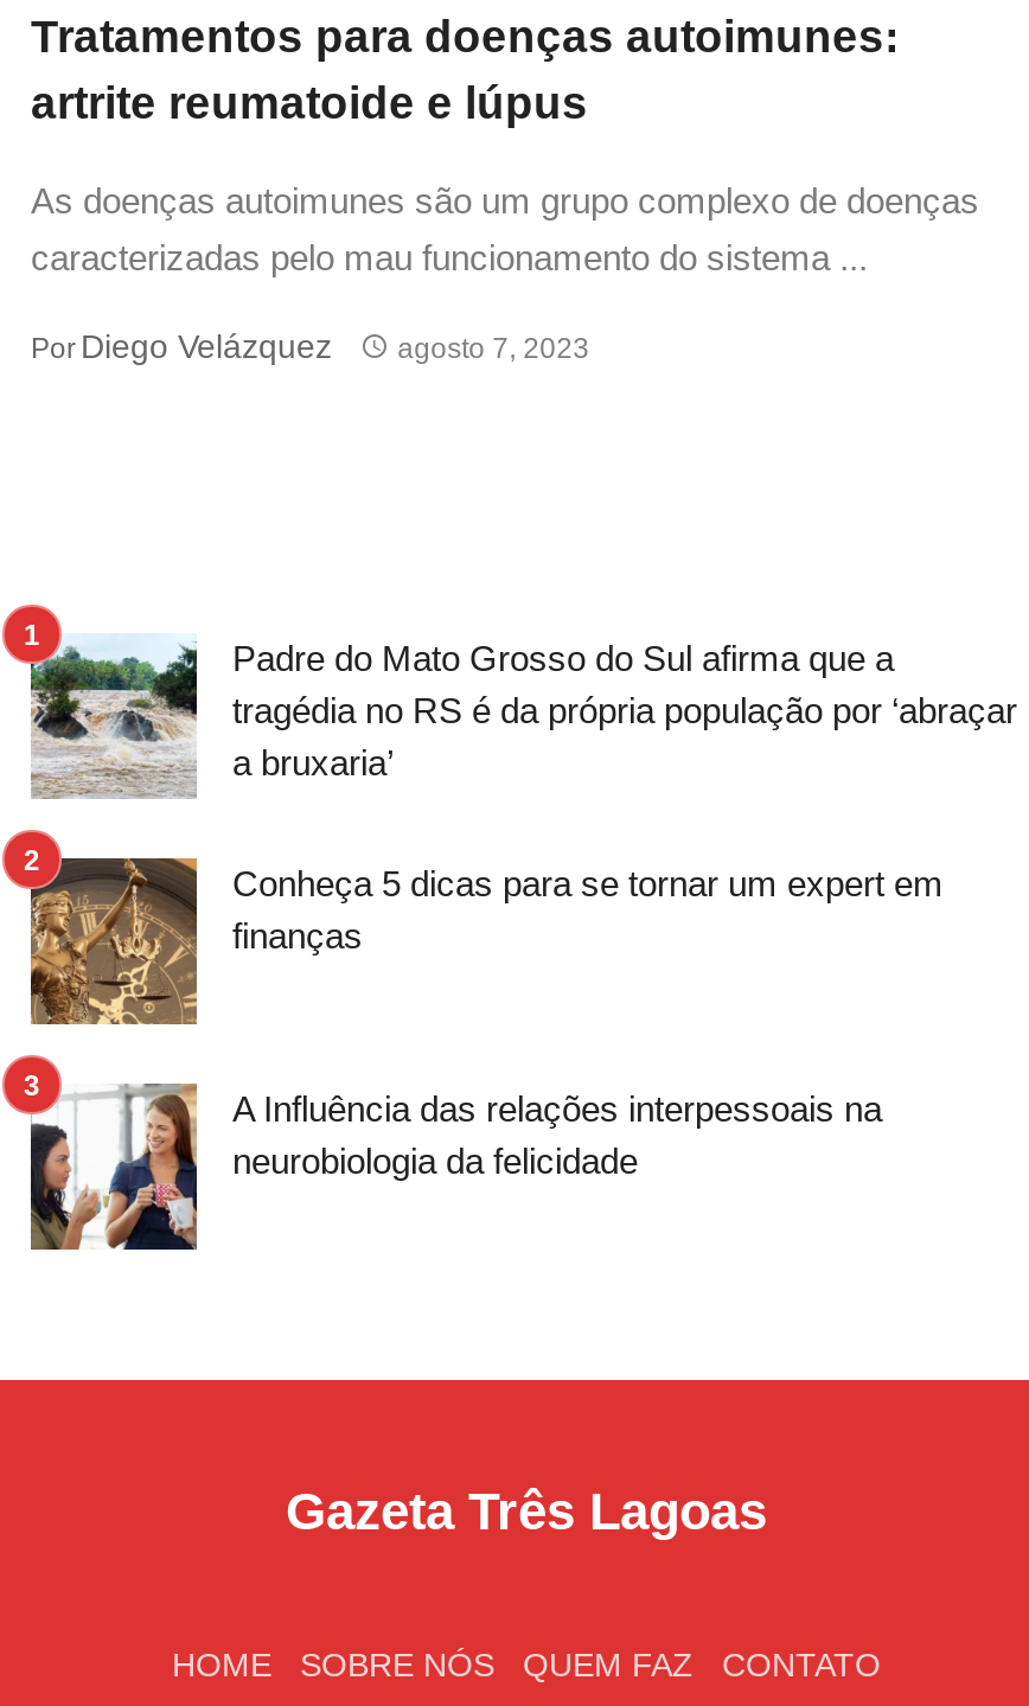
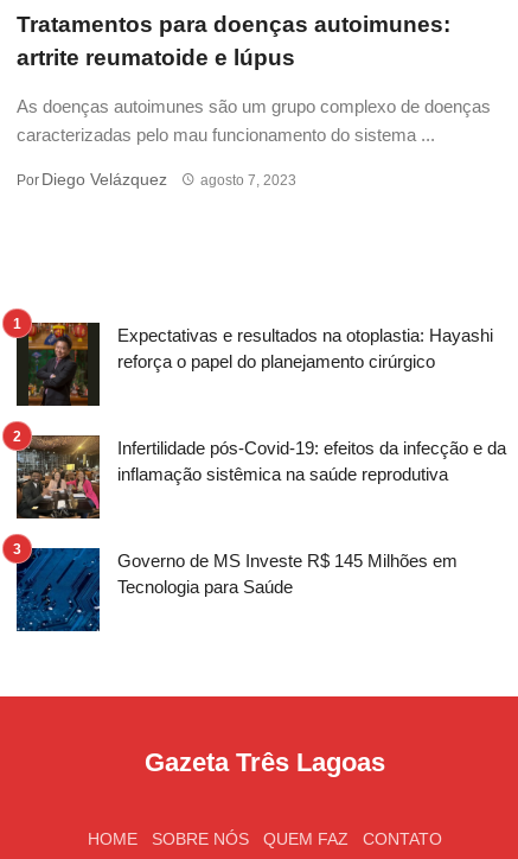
[28,633,1017,799] [image] | Padre do Mato Grosso do Sul afirma que a | tragédia no RS é da própria população por ‘abraçar | a bruxaria’ -> [15,322,493,407] [image] | Expectativas e resultados na otoplastia: Hayashi | reforça o papel do planejamento cirúrgico
[28,856,944,1027] [image] | Conheça 5 dicas para se tornar um expert em | finanças -> [15,434,506,520] [image] | Infertilidade pós-Covid-19: efeitos da infecção e da | inflamação sistêmica na saúde reprodutiva
[28,1081,882,1252] [image] | A Influência das relações interpessoais na | neurobiologia da felicidade -> [15,547,458,632] [image] | Governo de MS Investe R$ 145 Milhões em | Tecnologia para Saúde

